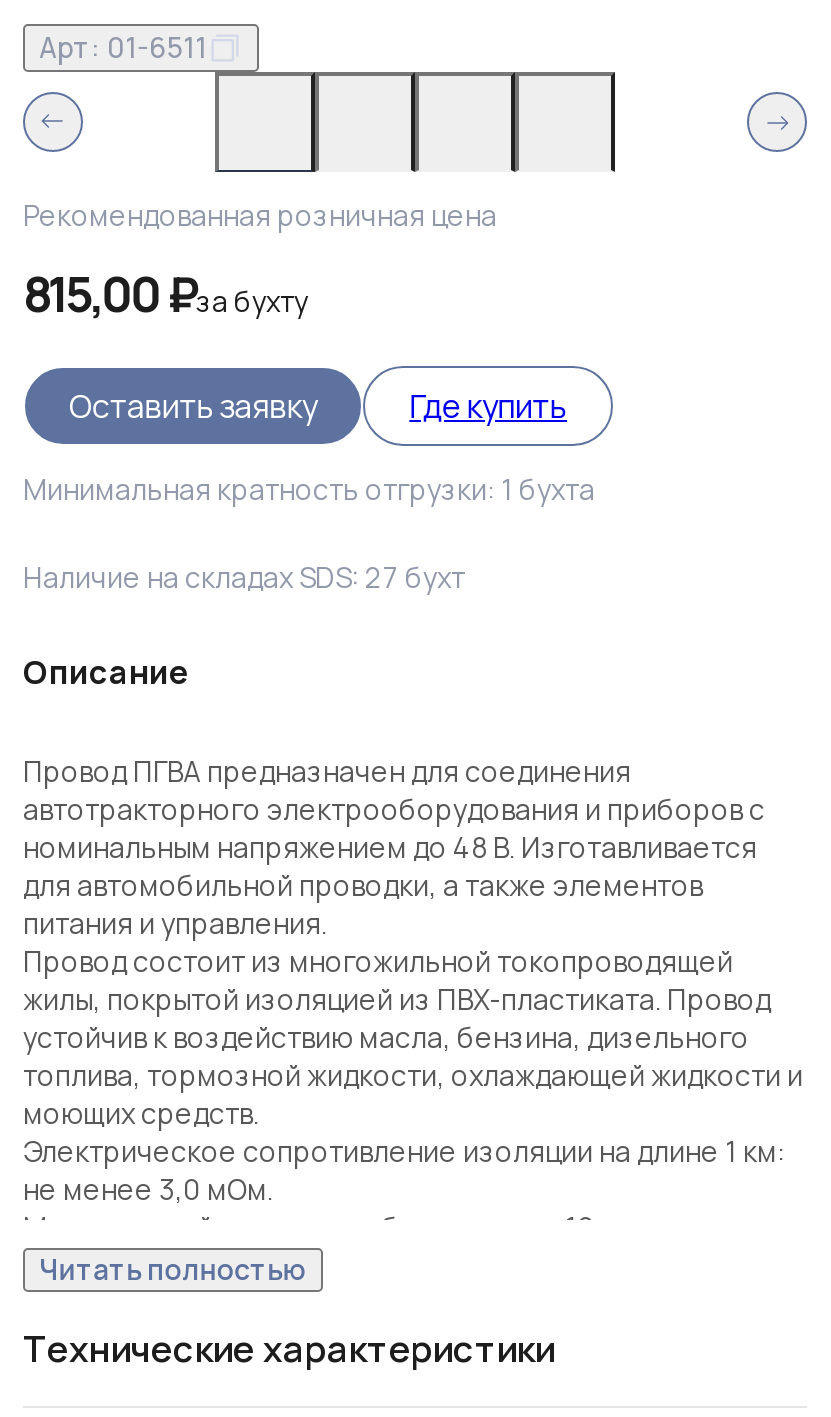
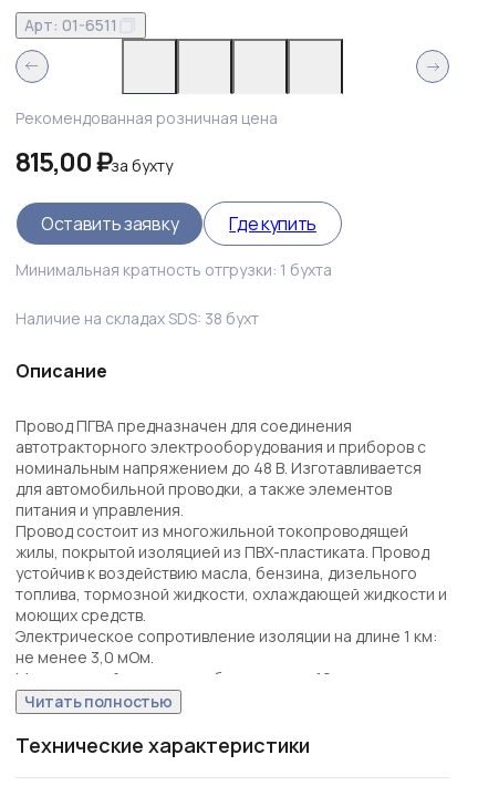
[23,558,465,596] Наличие на складах SDS: 27 бухт -> [15,308,259,329] Наличие на складах SDS: 38 бухт

